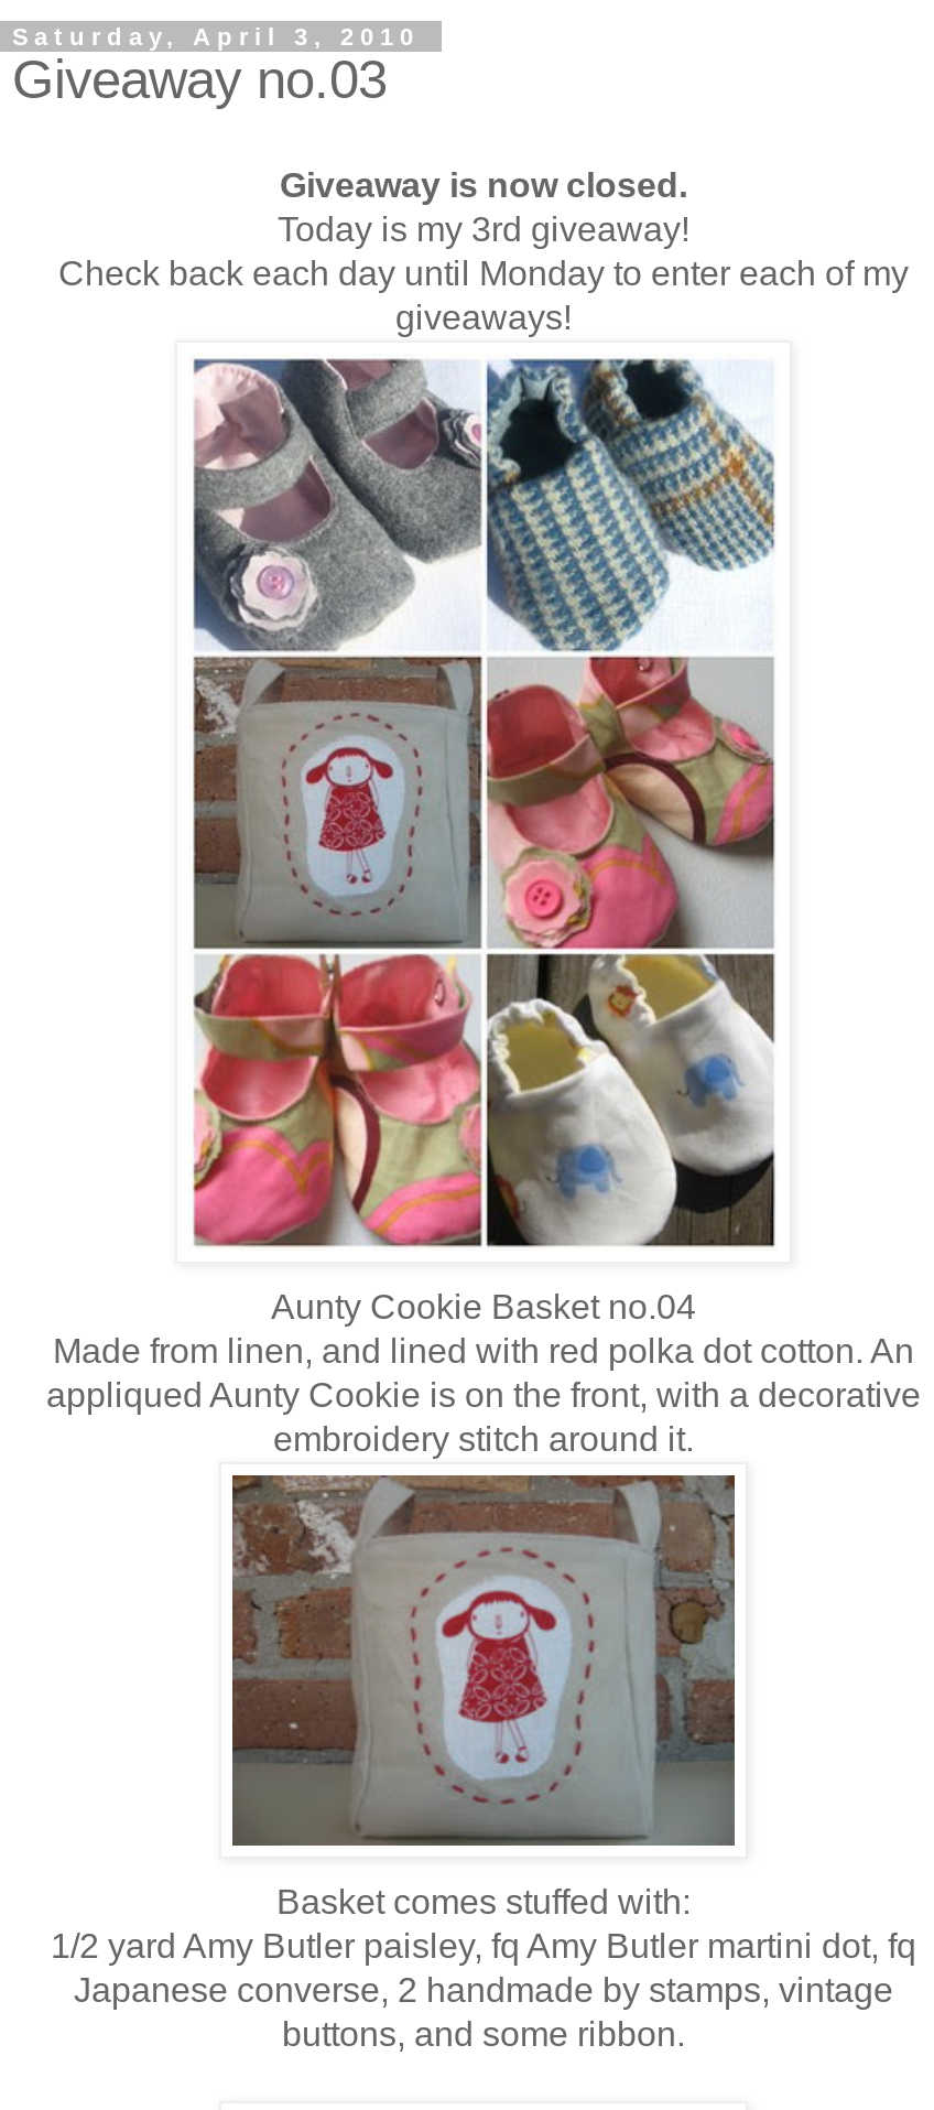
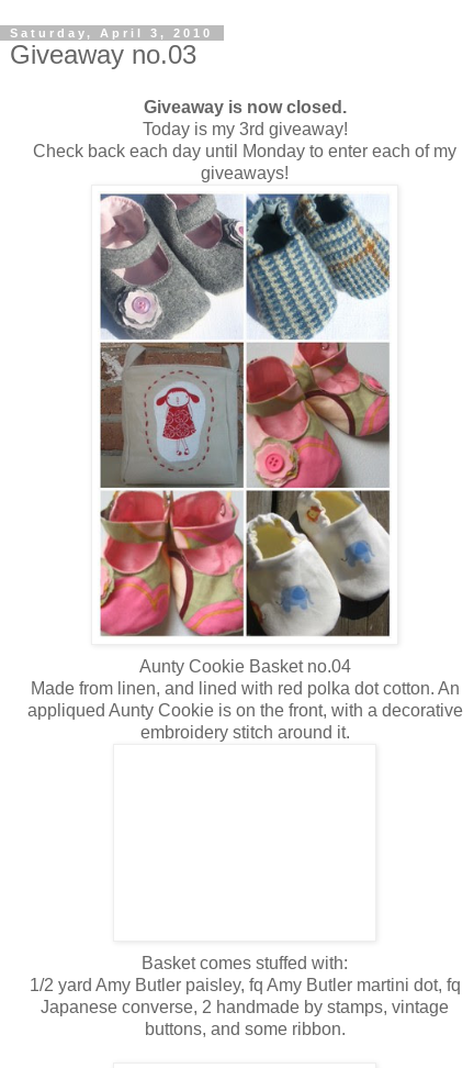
[230,1473,737,1848] [image] -> none

